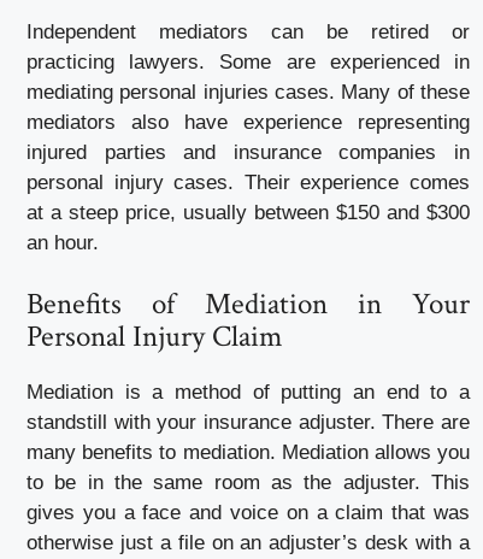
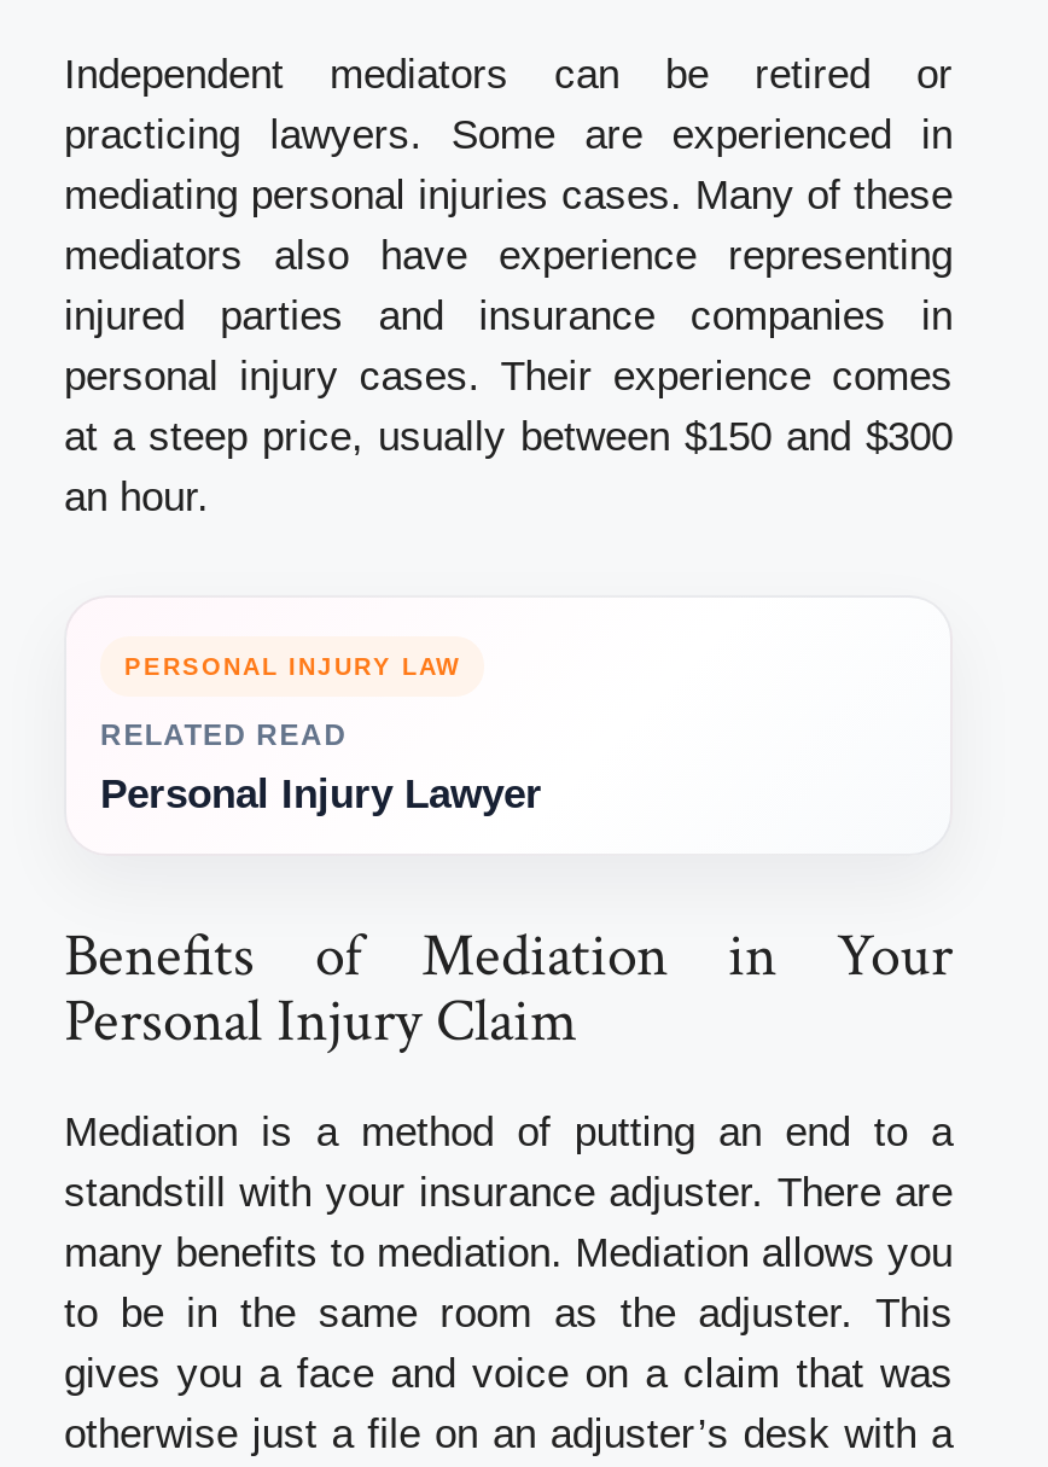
none -> [100,654,542,818] PERSONAL INJURY LAW | RELATED READ | Personal Injury Lawyer

